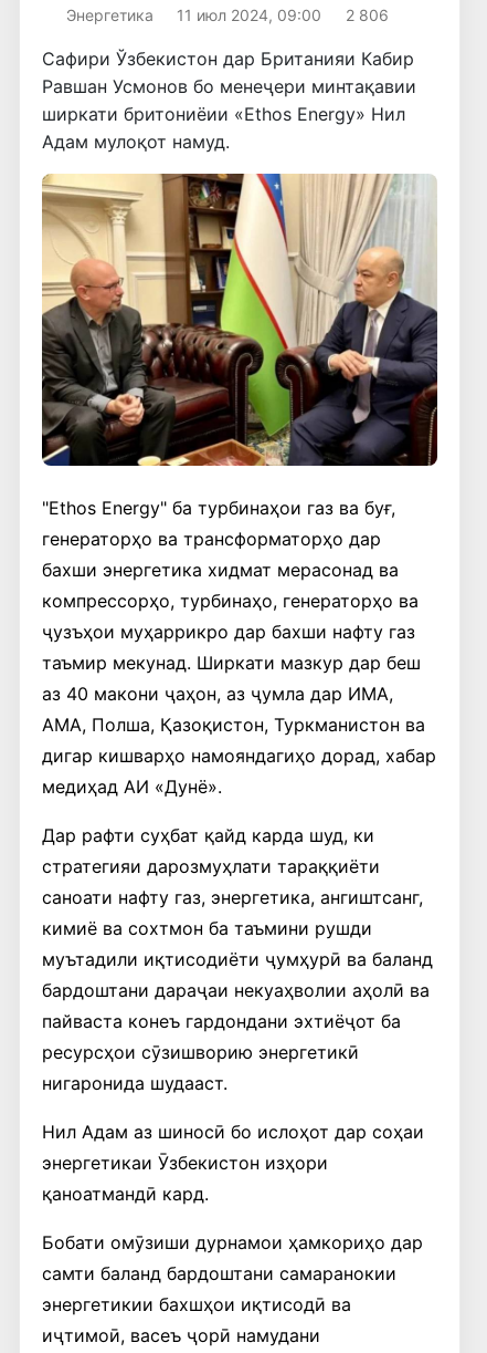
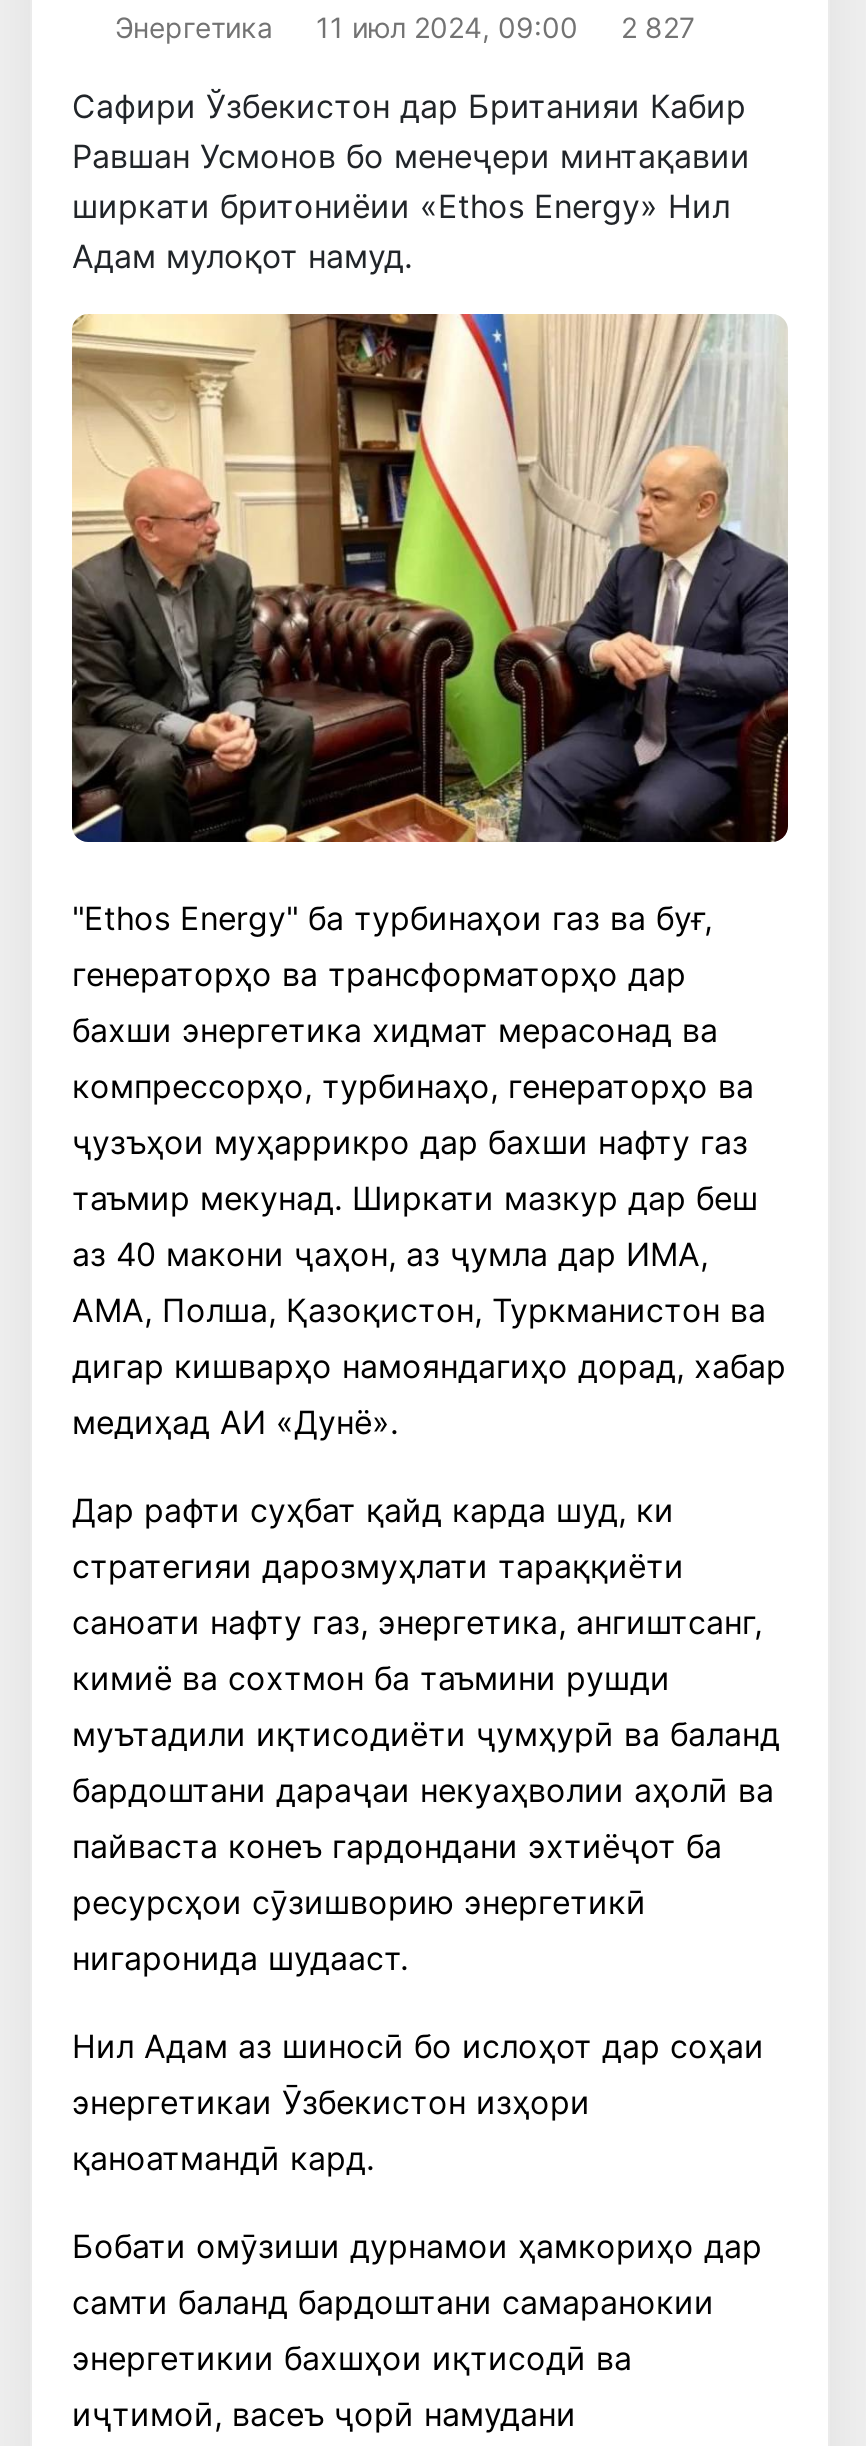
[66,6,388,25] Энергетика 11 июл 2024, 09:00 2 806 -> [115,11,695,45] Энергетика 11 июл 2024, 09:00 2 827

